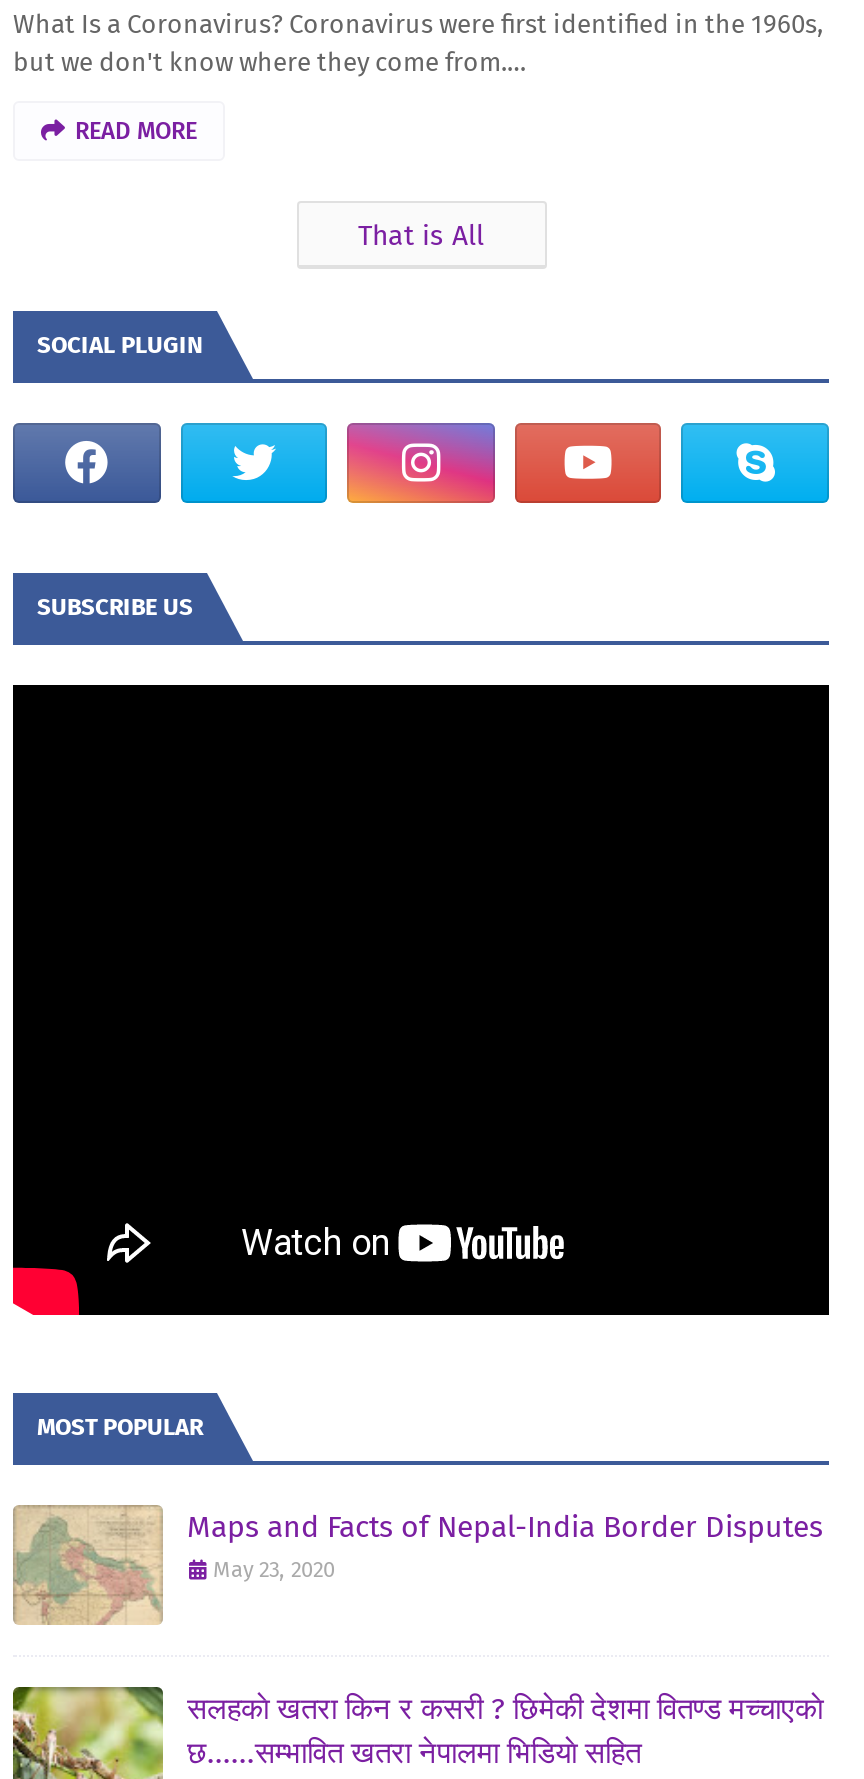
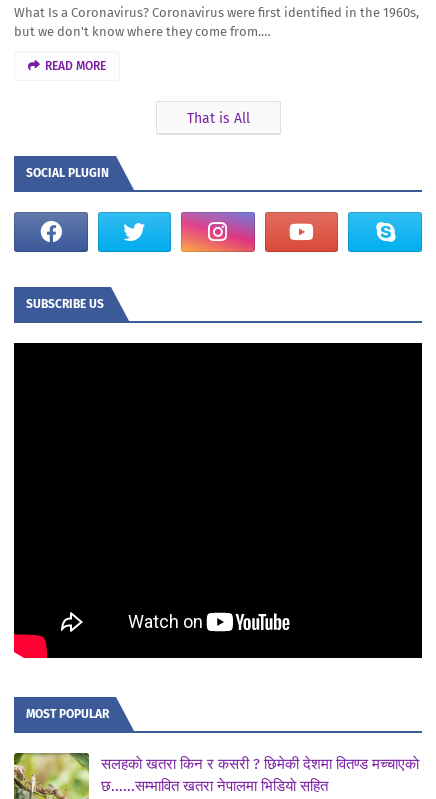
[13,1507,823,1647] [image] | Maps and Facts of Nepal-India Border Disputes | May 23, 2020 -> none

